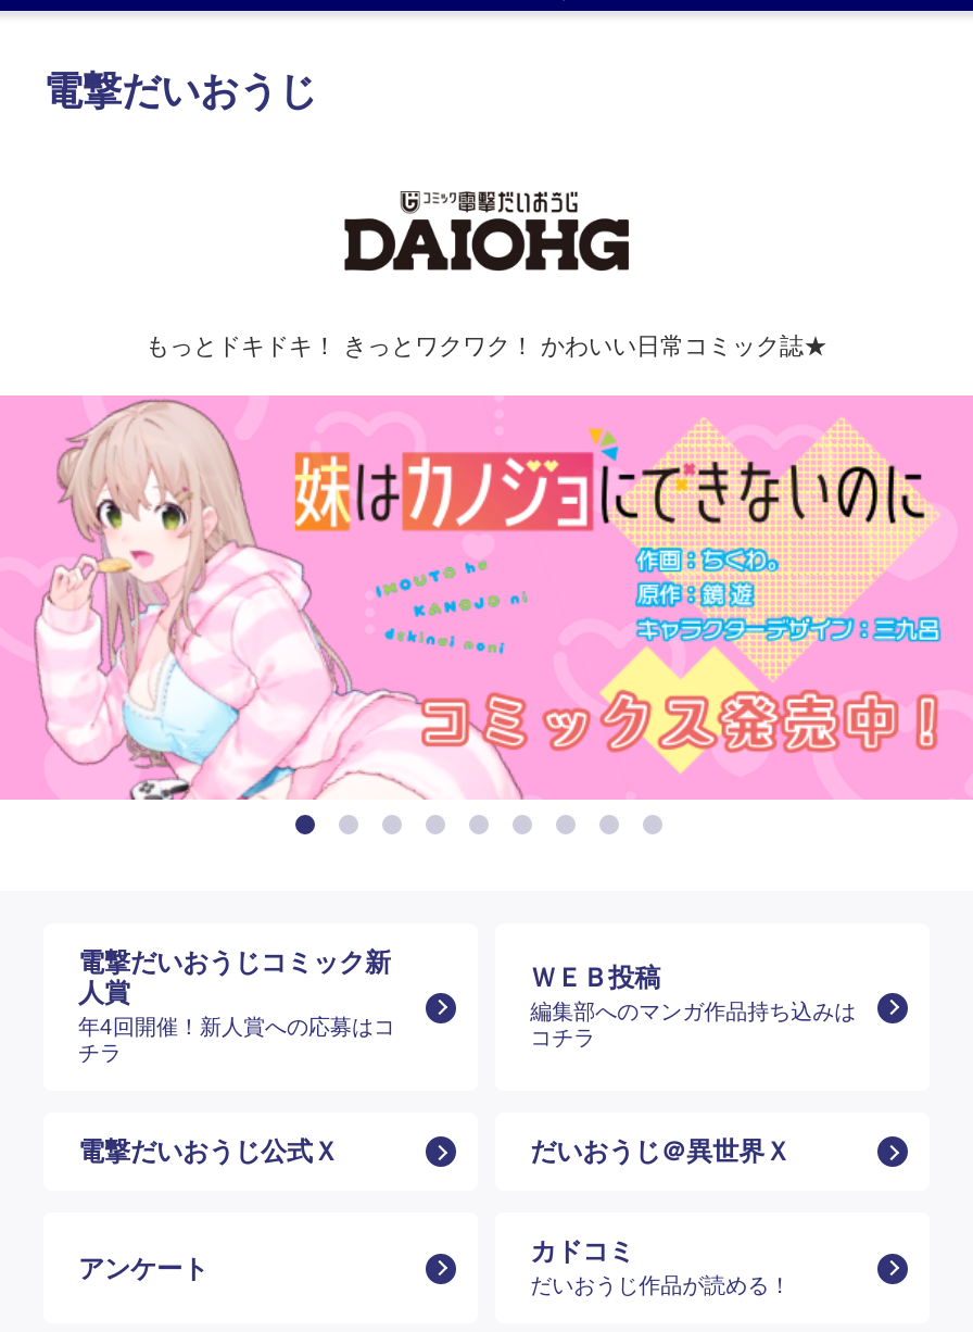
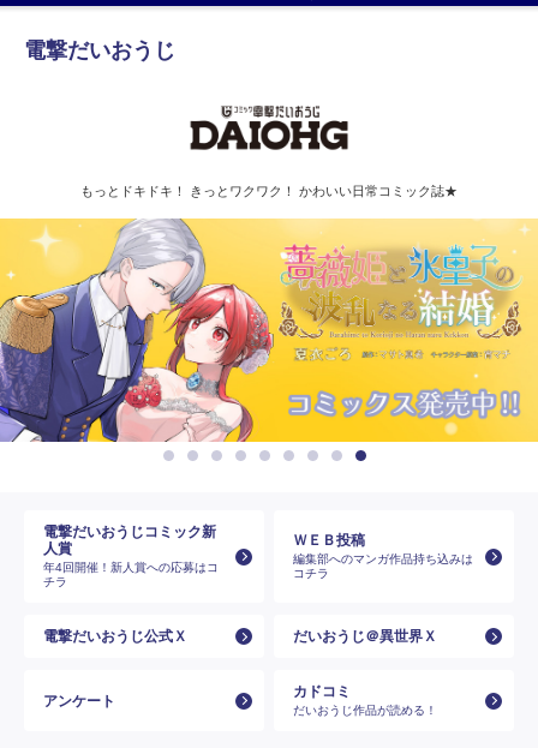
[7,395,966,834] [image] -> [4,217,534,461] [image]

